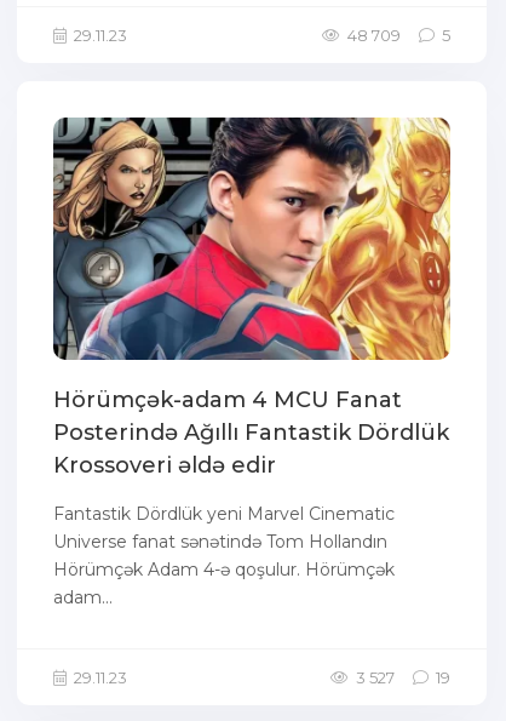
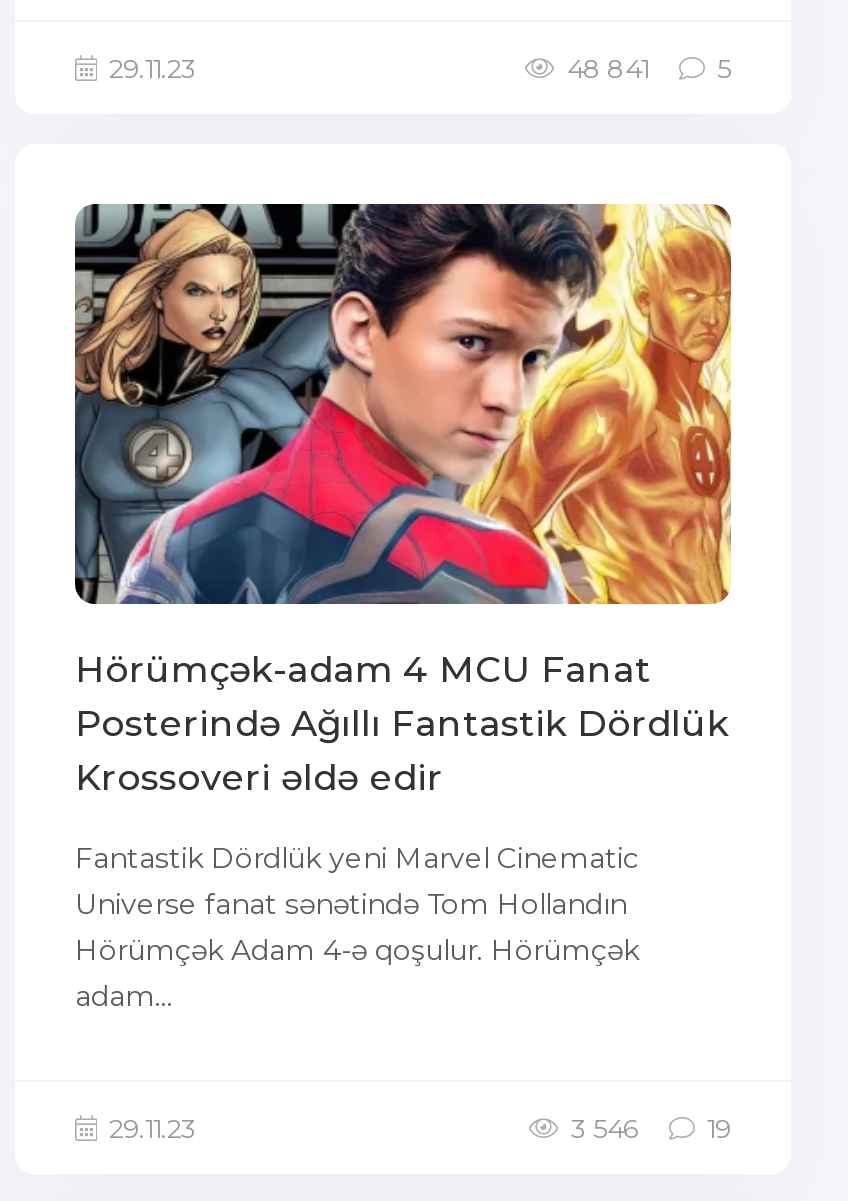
[347,25,401,45] 48 709 -> [567,52,649,84] 48 841
[356,668,395,687] 3 527 -> [571,1112,639,1144] 3 546

